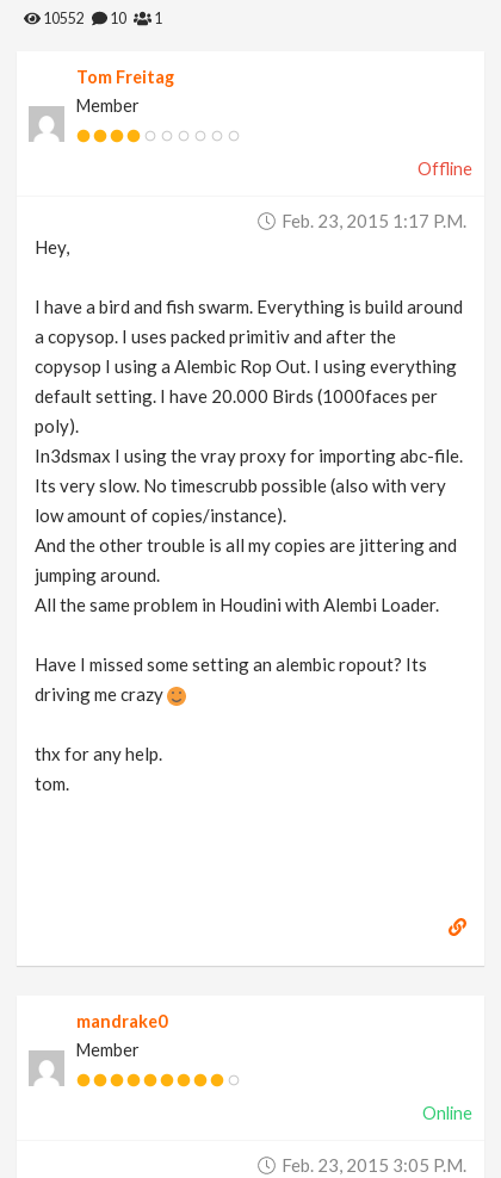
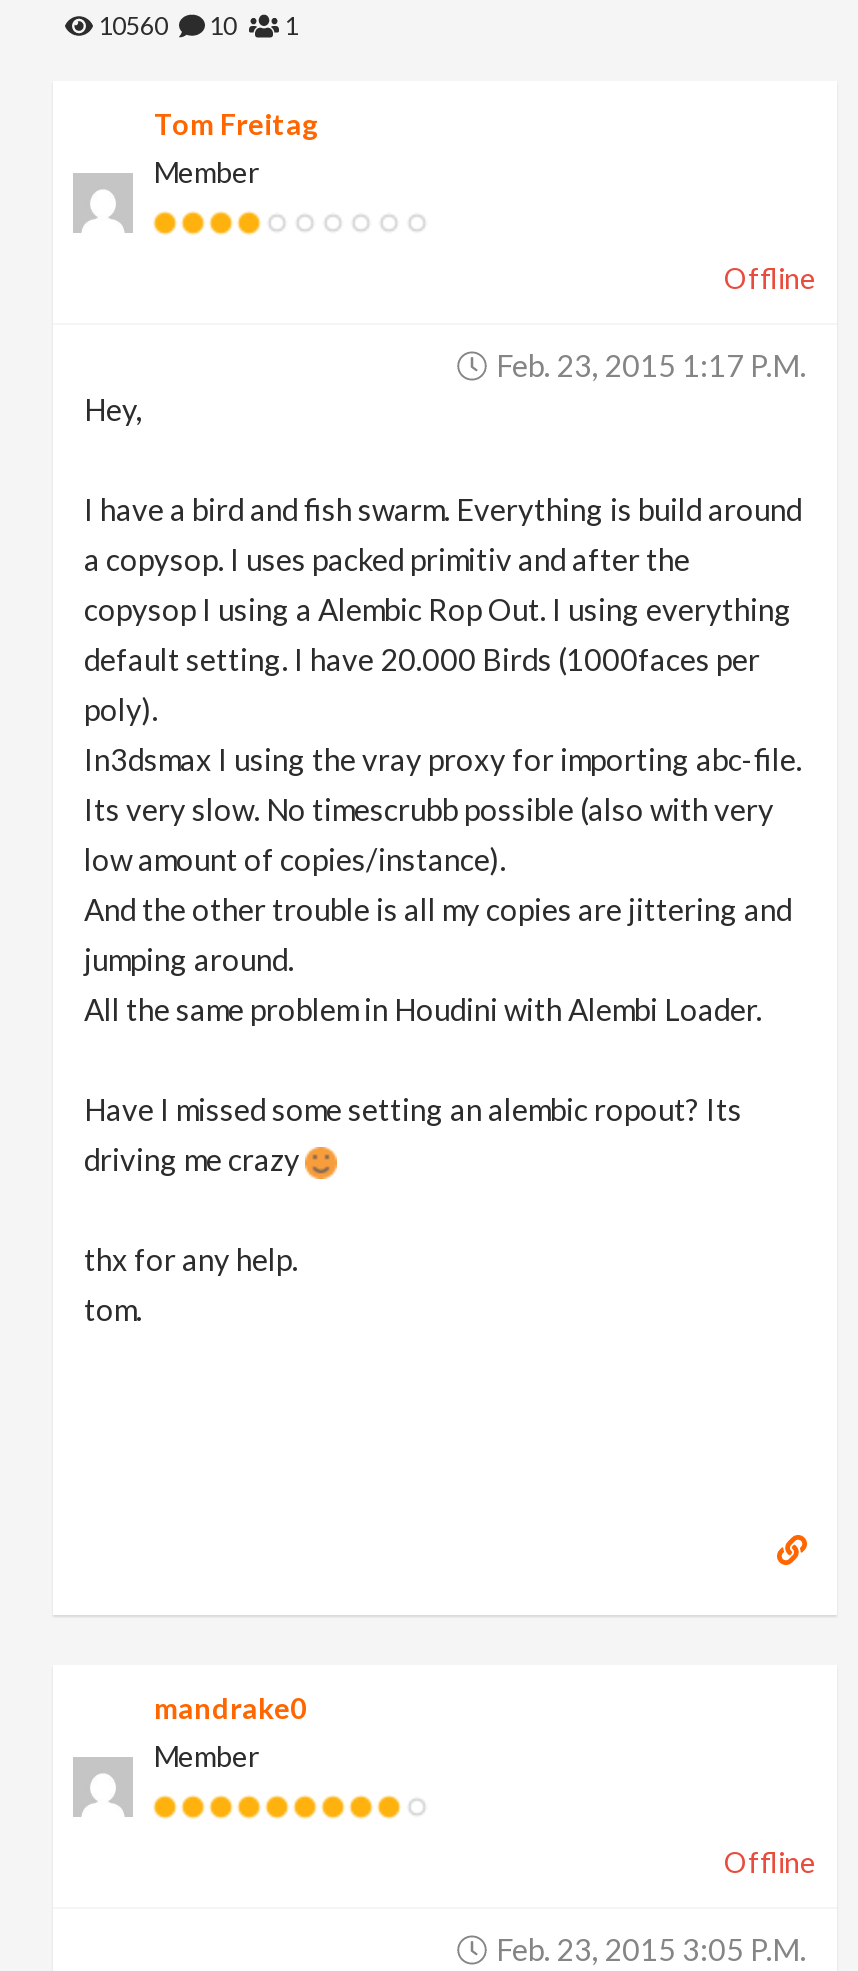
[41,10,163,27] 10552 10 1 -> [94,11,298,41] 10560 10 1
[422,1103,472,1123] Online -> [724,1845,816,1879] Offline

